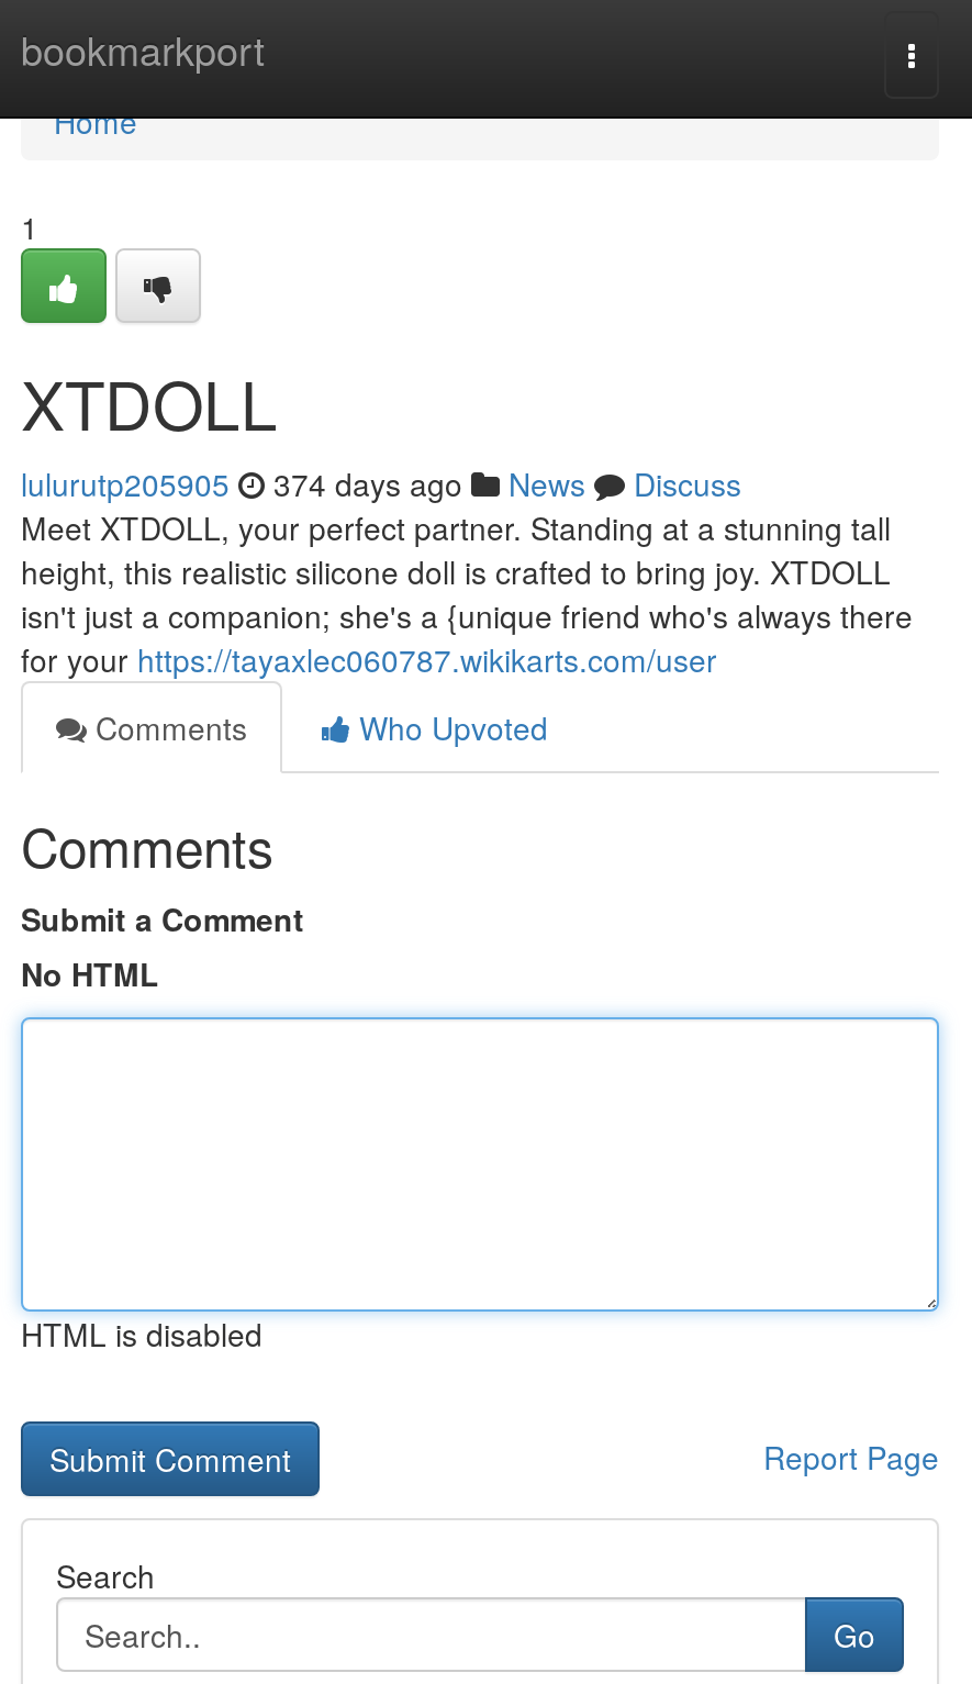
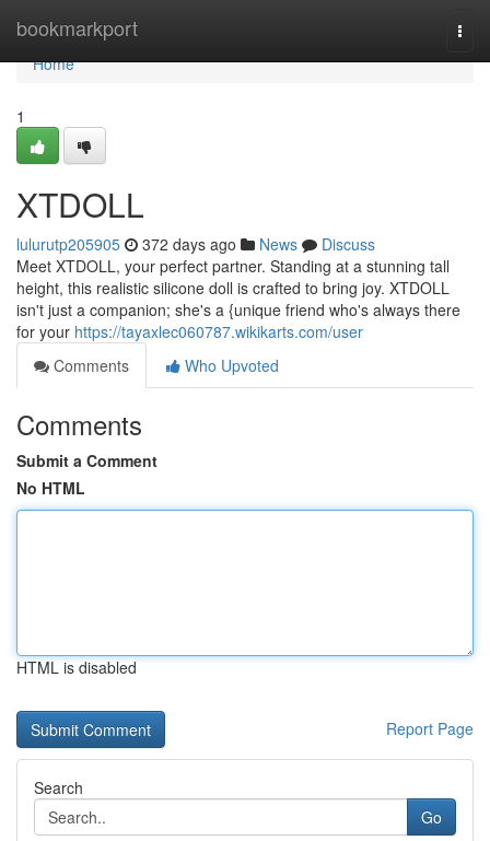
[21,461,741,505] lulurutp205905 374 days ago News Discuss -> [16,233,375,255] lulurutp205905 372 days ago News Discuss

